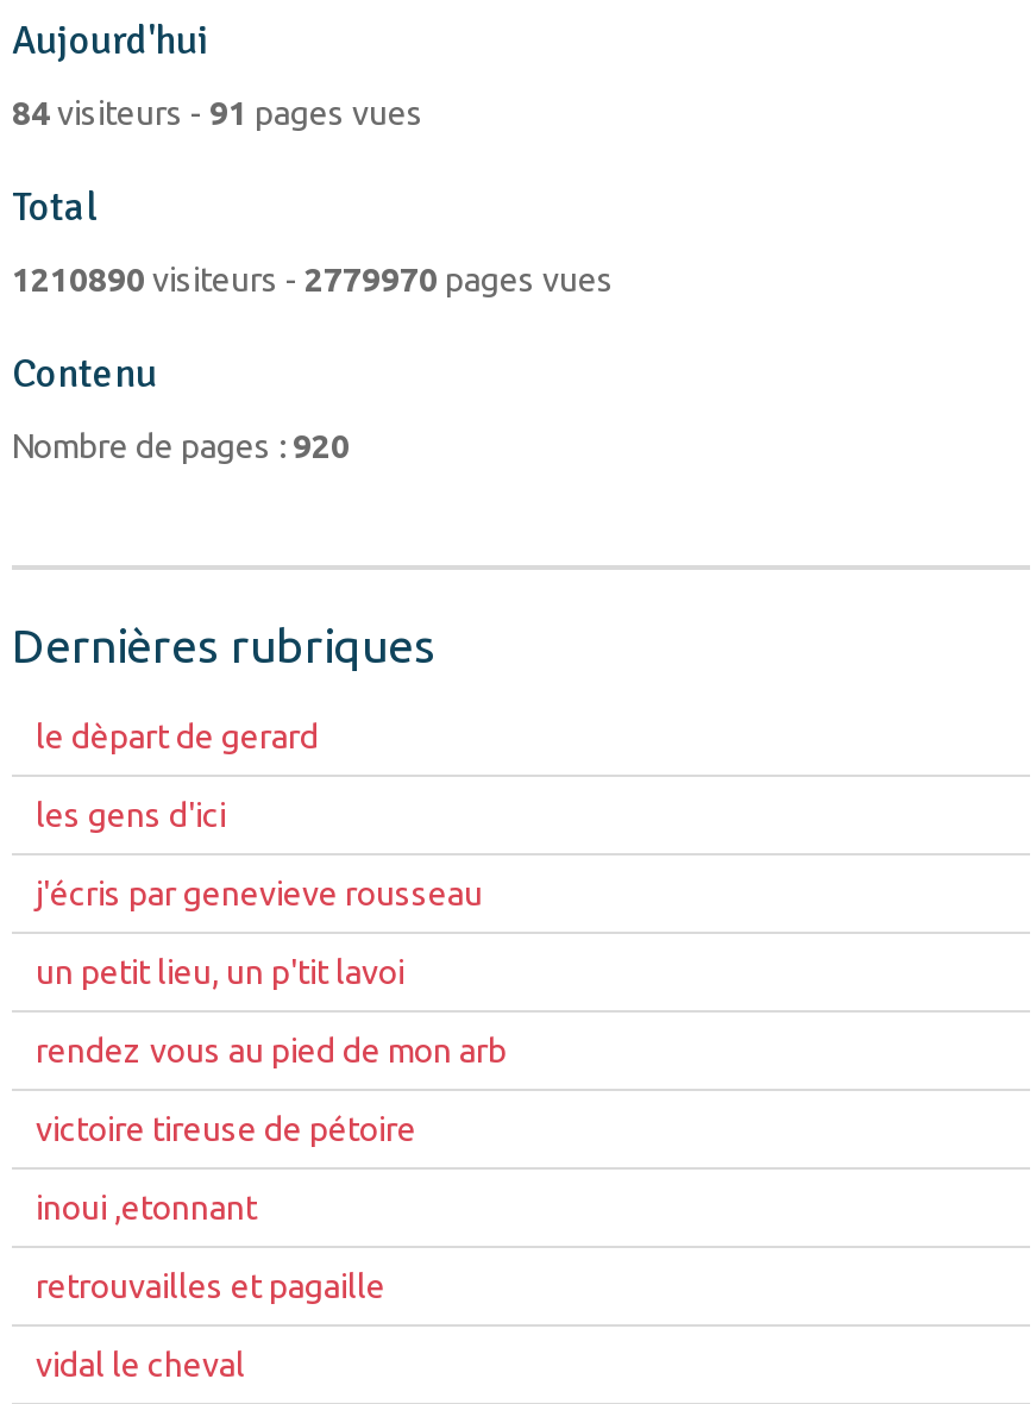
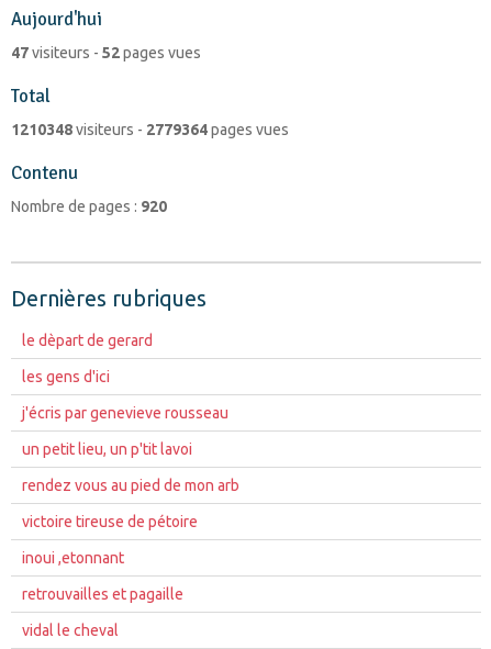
[12,94,423,132] 84 visiteurs - 91 pages vues -> [11,44,201,62] 47 visiteurs - 52 pages vues
[12,260,614,298] 1210890 visiteurs - 2779970 pages vues -> [11,121,289,139] 1210348 visiteurs - 2779364 pages vues

